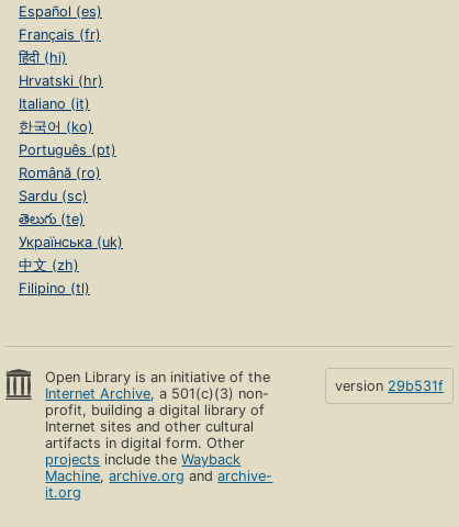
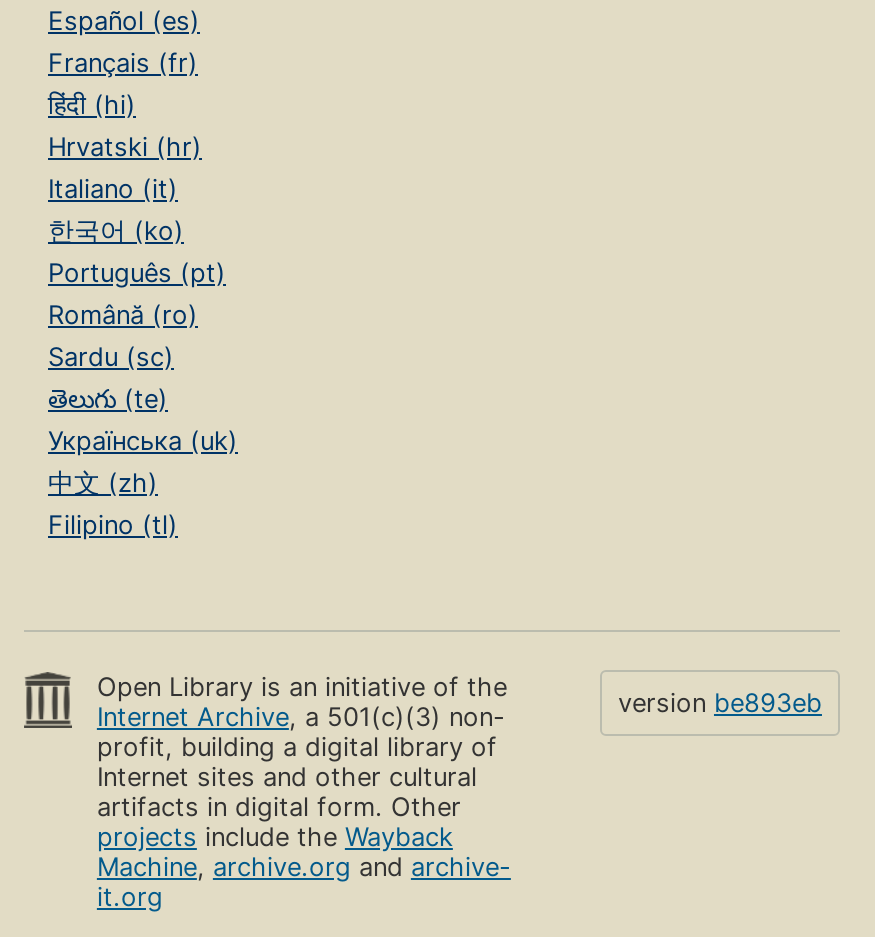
[335,378,444,395] version 29b531f -> [618,689,822,719] version be893eb

